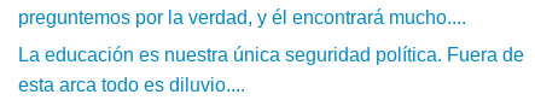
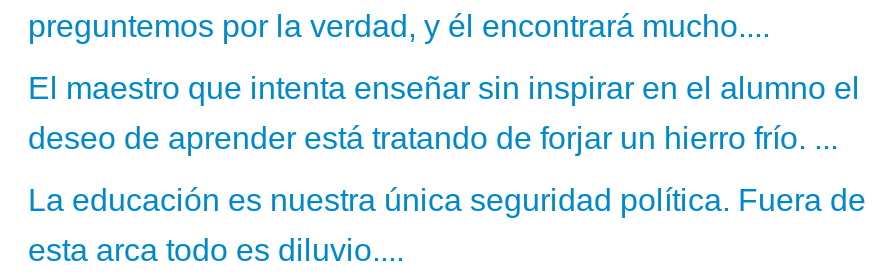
none -> [28,71,860,155] El maestro que intenta enseñar sin inspirar en el alumno el | deseo de aprender está tratando de forjar un hierro frío. ...

